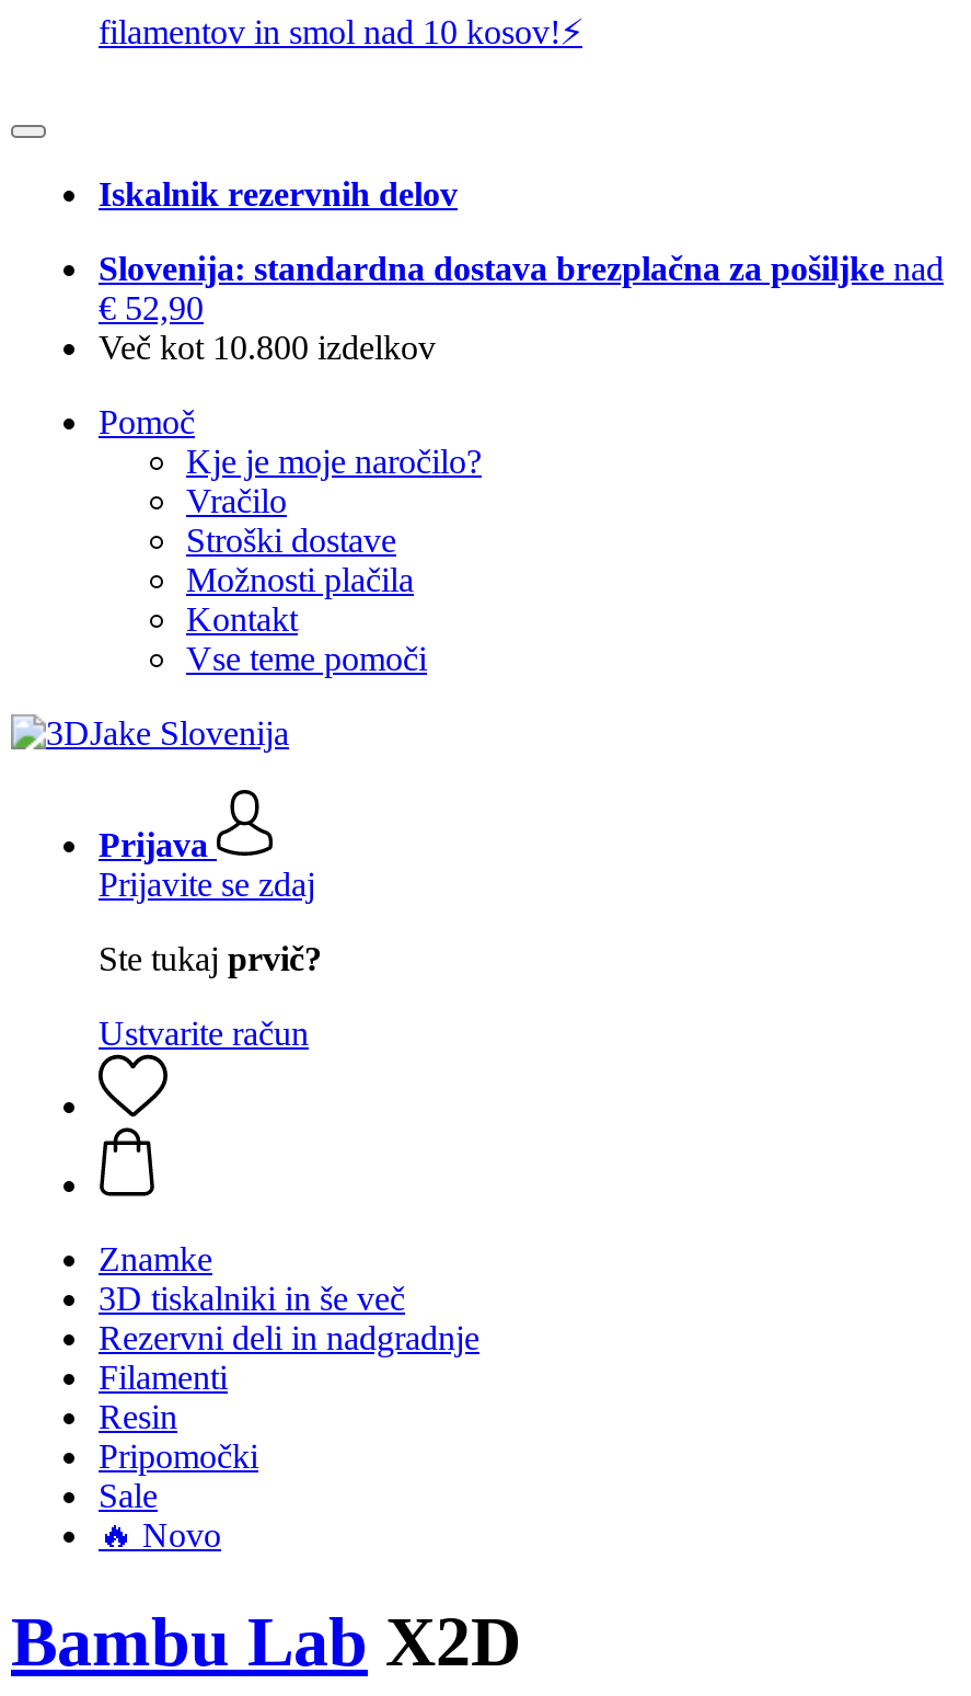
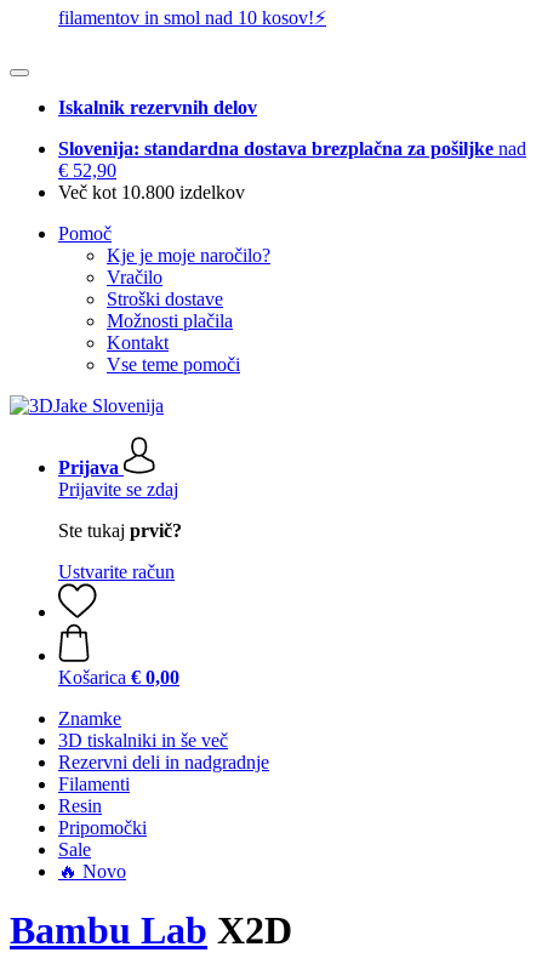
none -> [58,667,179,688] Košarica € 0,00

